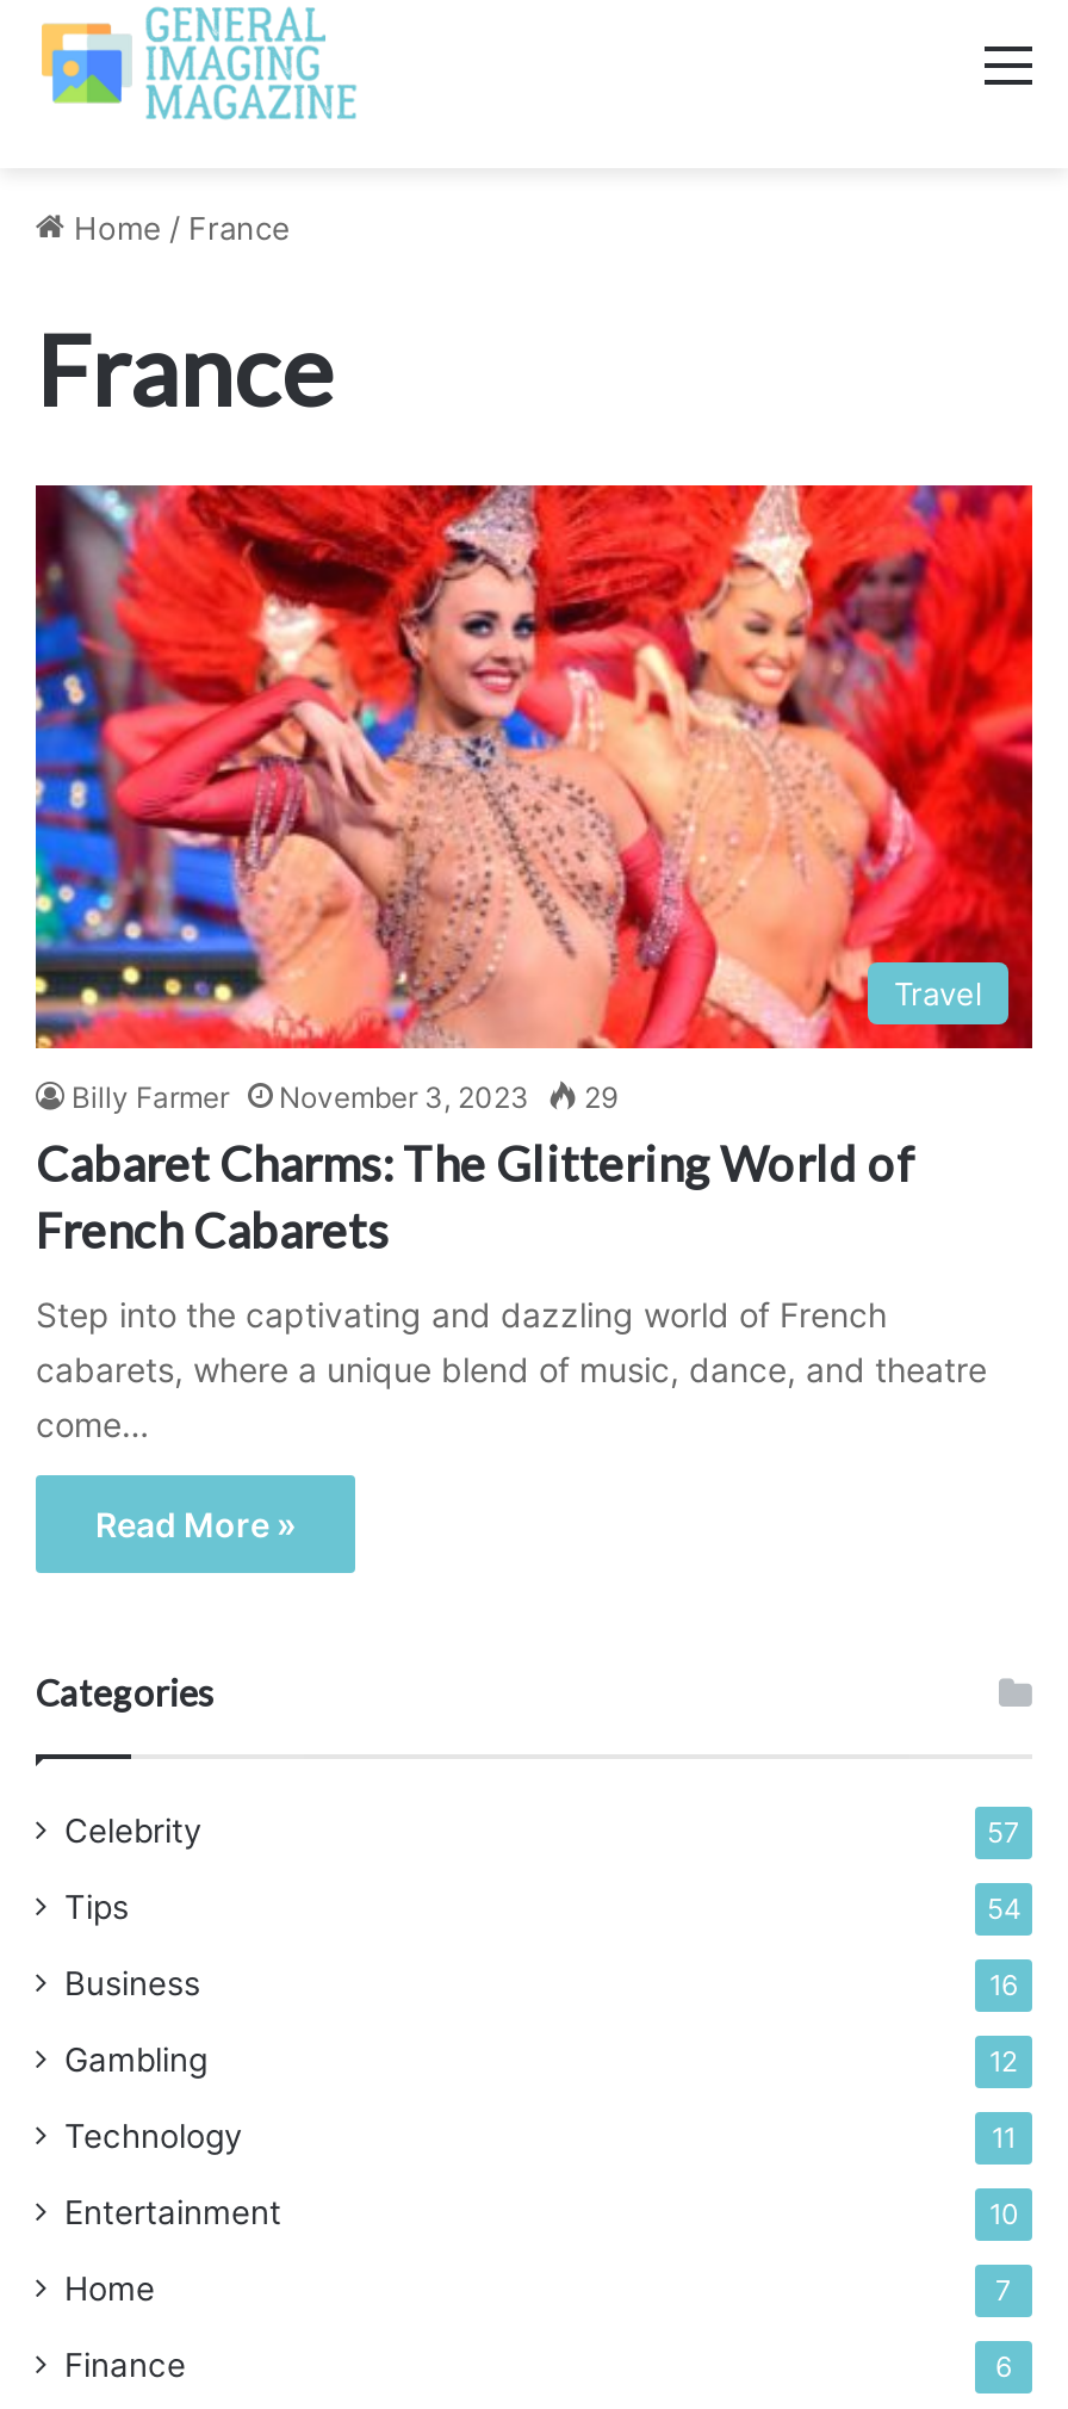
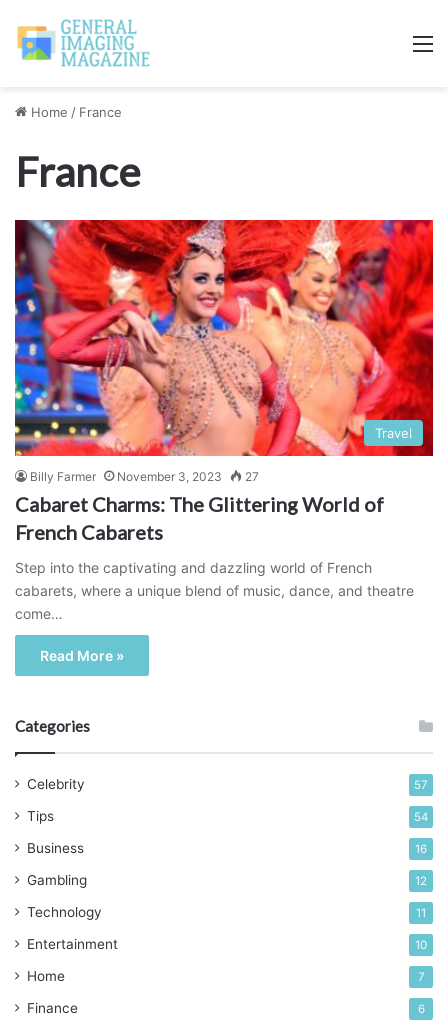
[72,1079,617,1115] Billy Farmer November 3, 2023 29 -> [30,469,259,484] Billy Farmer November 3, 2023 27

